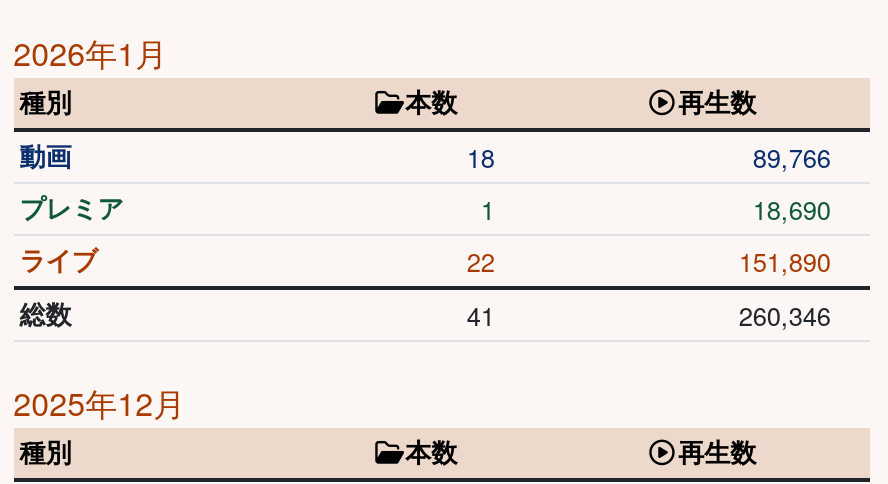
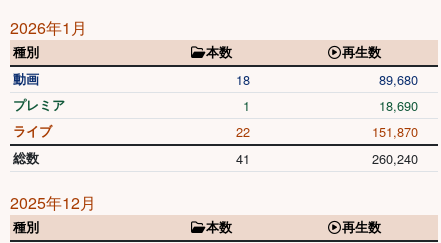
[753,138,831,176] 89,766 -> [379,70,418,89] 89,680
[739,242,831,280] 151,890 -> [372,122,418,141] 151,870
[739,296,831,334] 260,346 -> [372,149,418,168] 260,240

